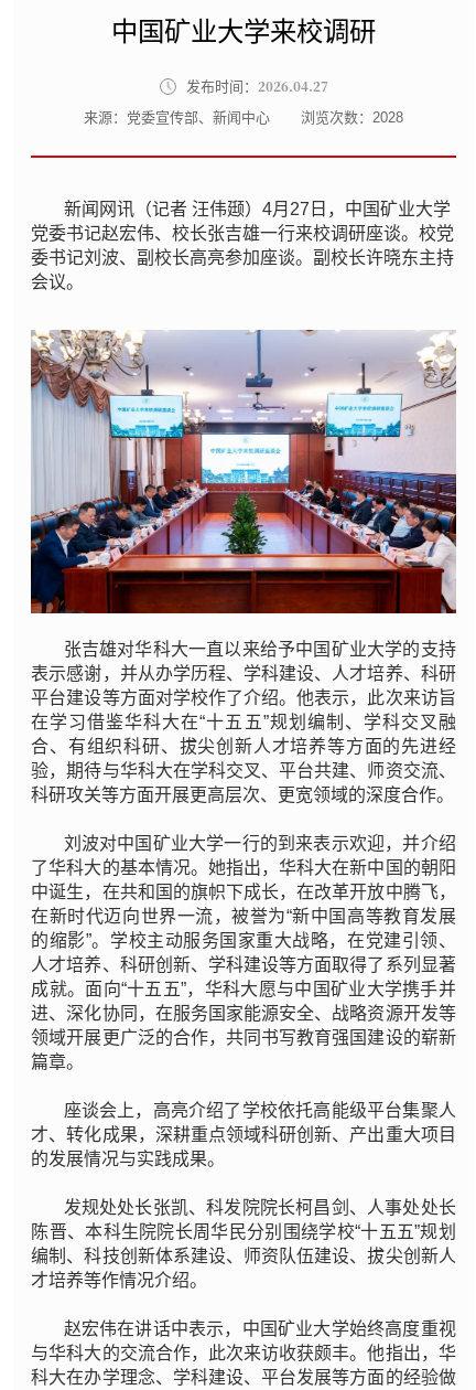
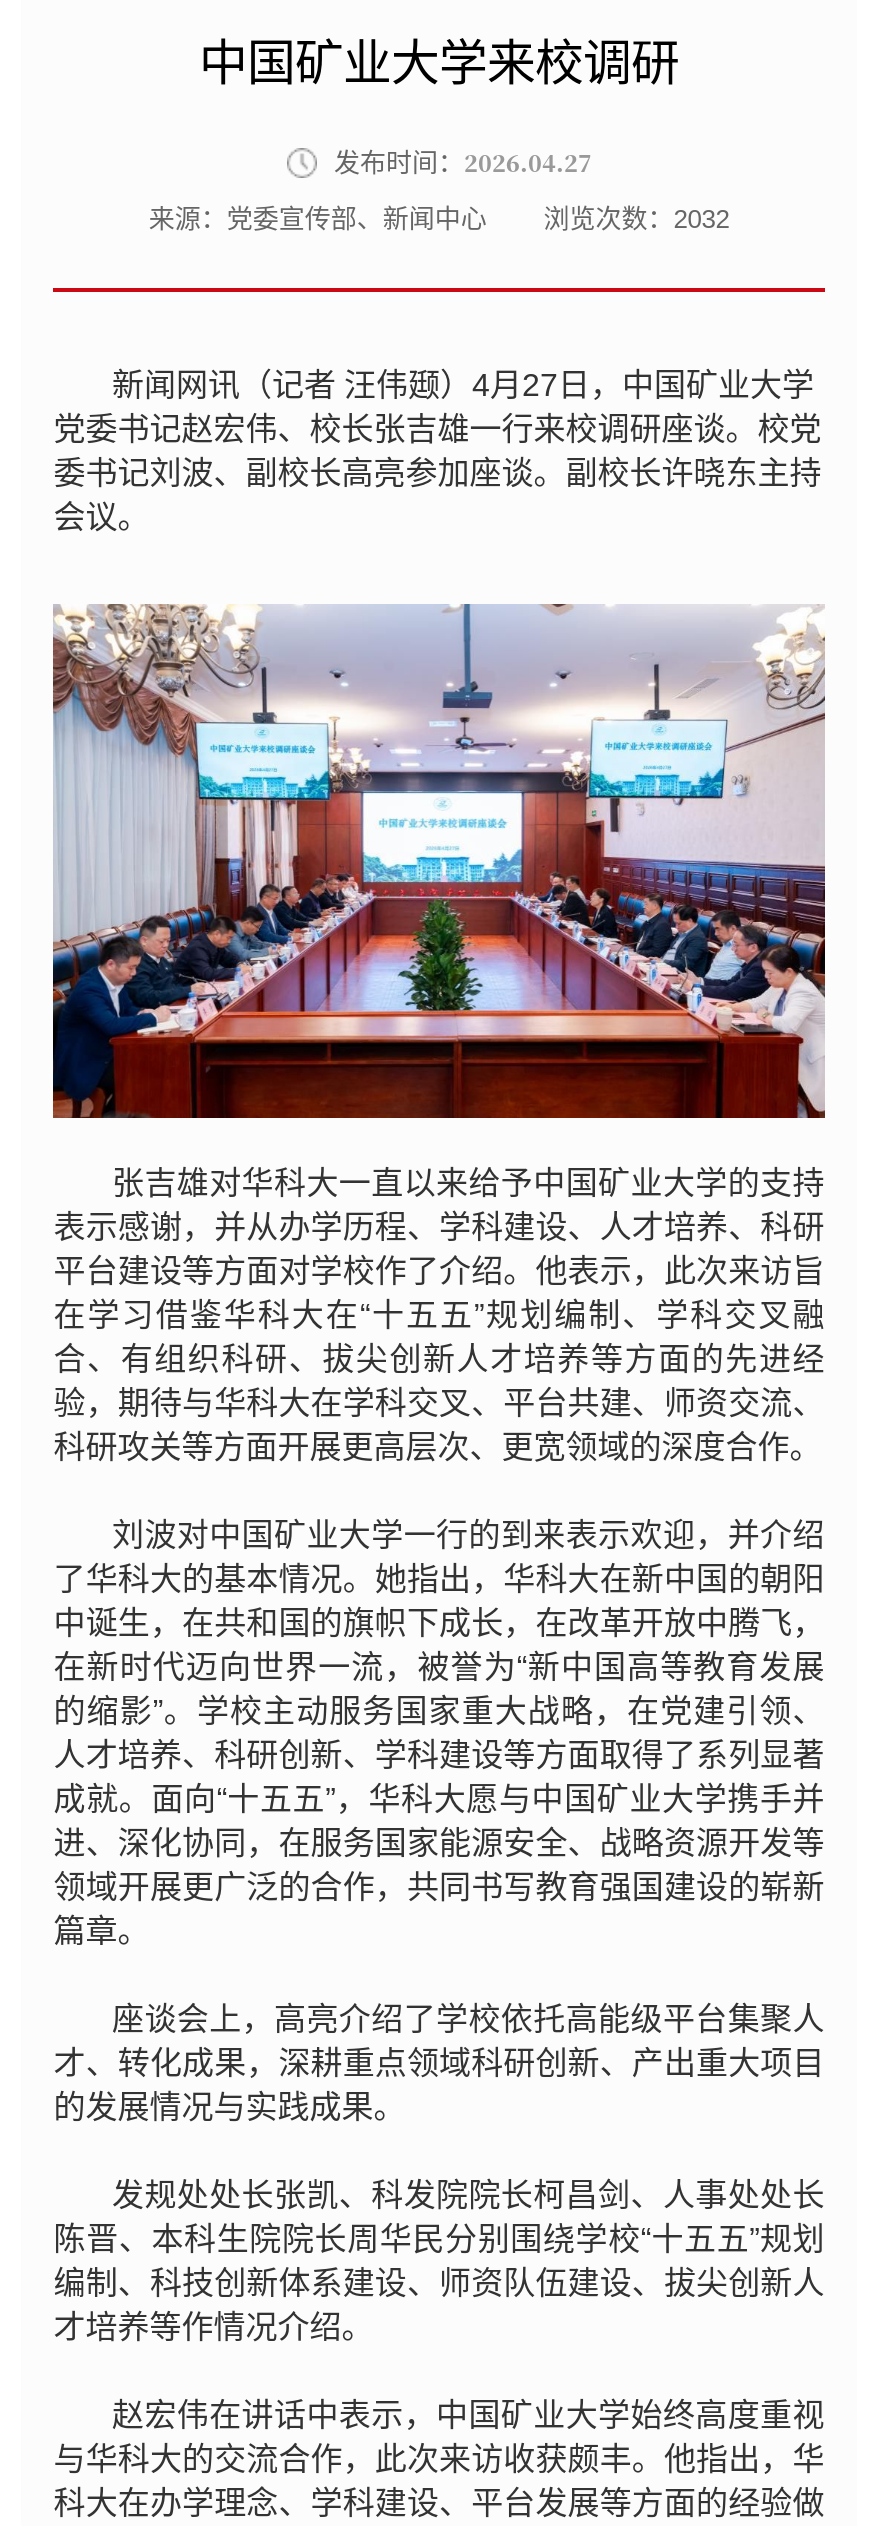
[84,110,403,126] 来源：党委宣传部、新闻中心 浏览次数：2028 -> [149,205,729,235] 来源：党委宣传部、新闻中心 浏览次数：2032

